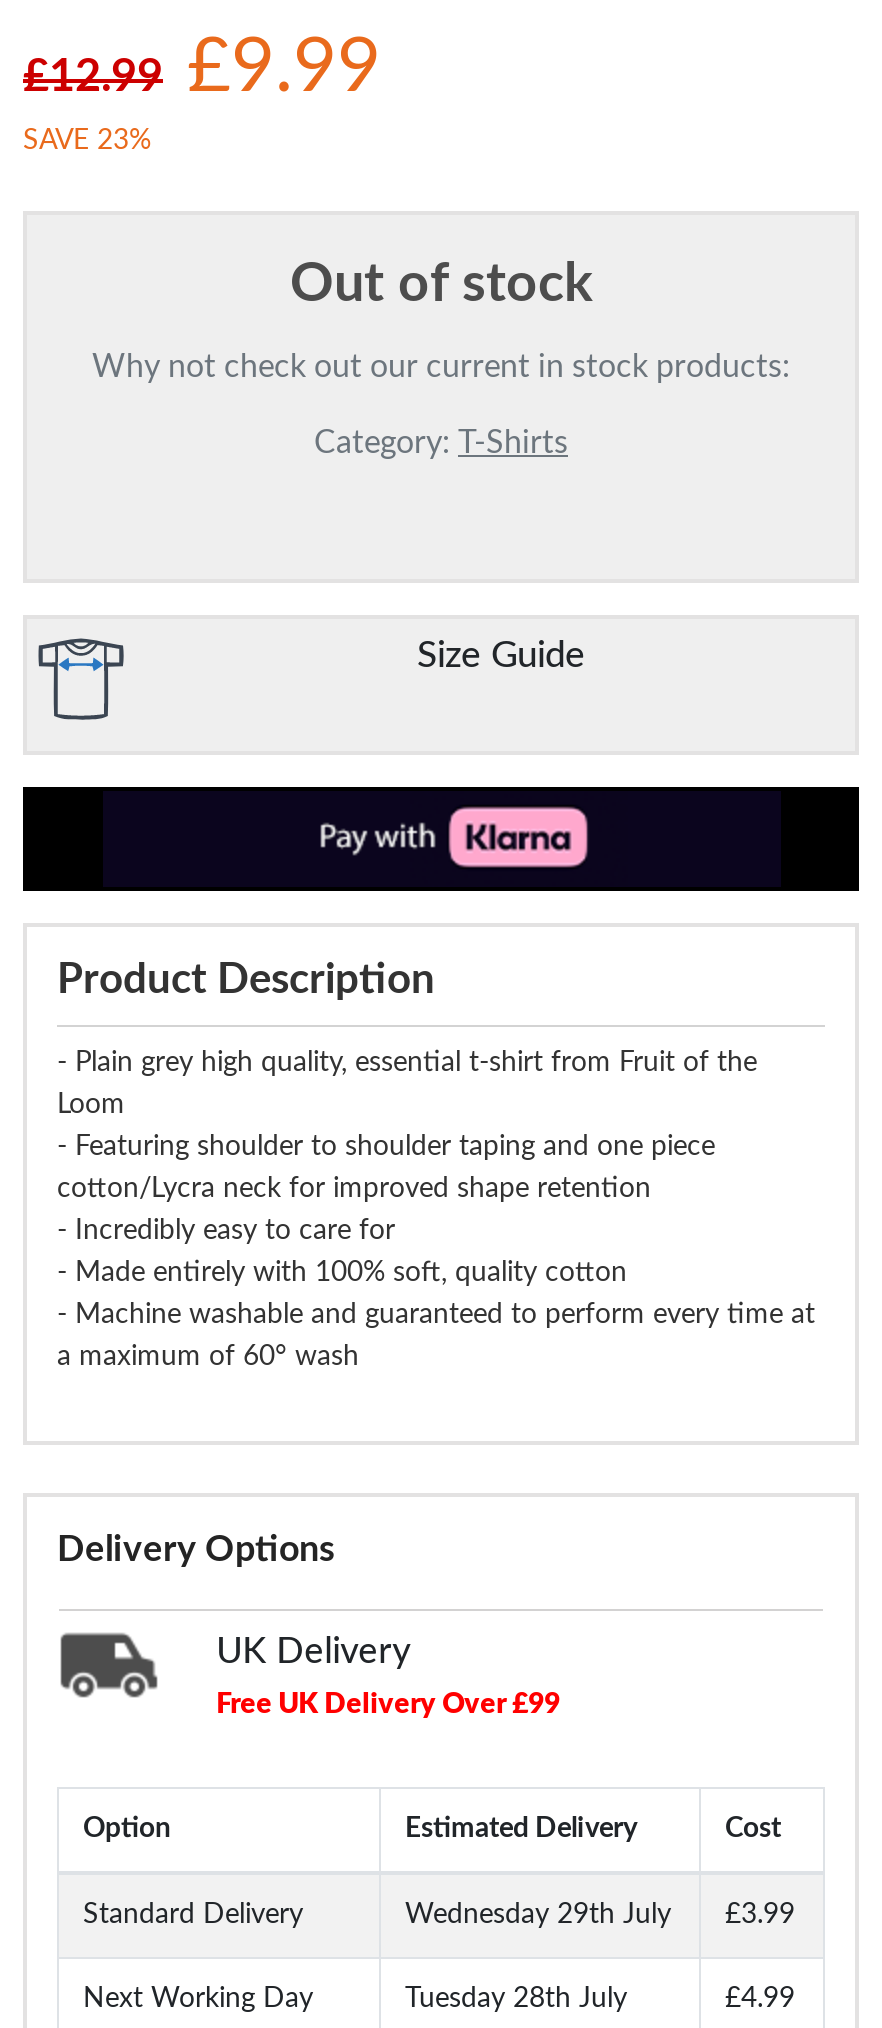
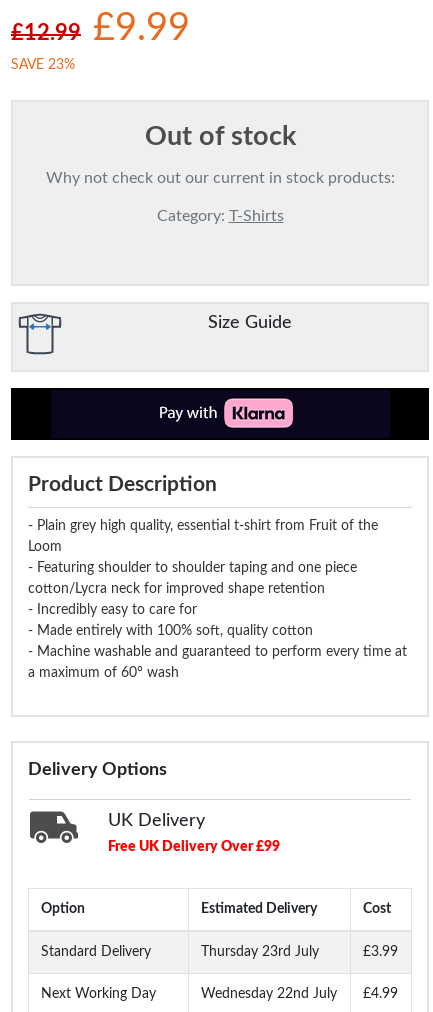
[405,1900,671,1928] Wednesday 29th July -> [201,945,319,959] Thursday 23rd July
[405,1984,627,2012] Tuesday 28th July -> [201,987,337,1001] Wednesday 22nd July

